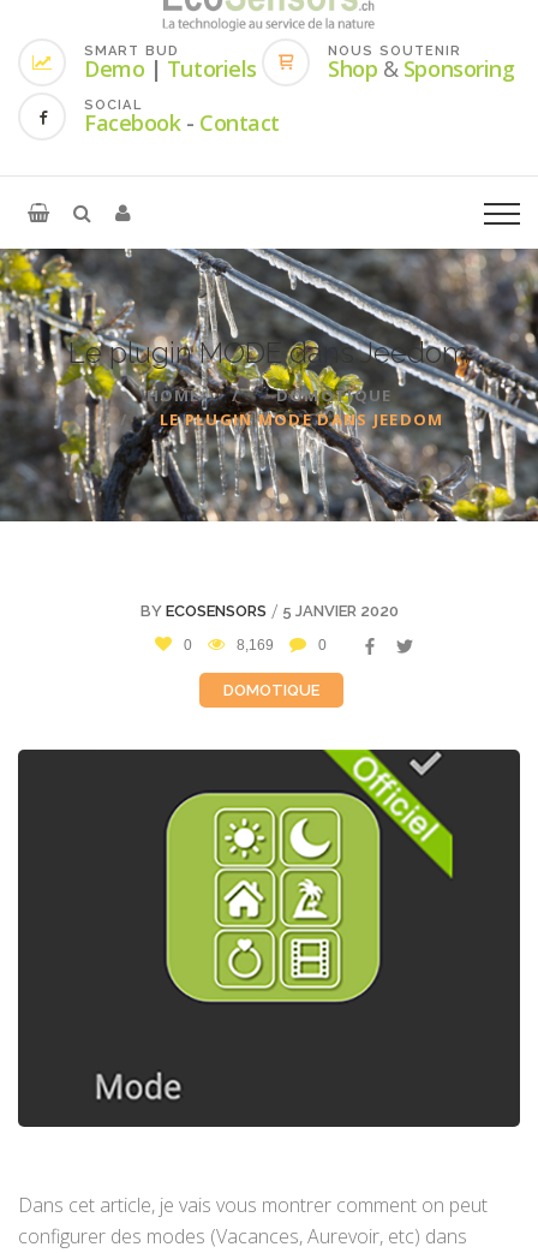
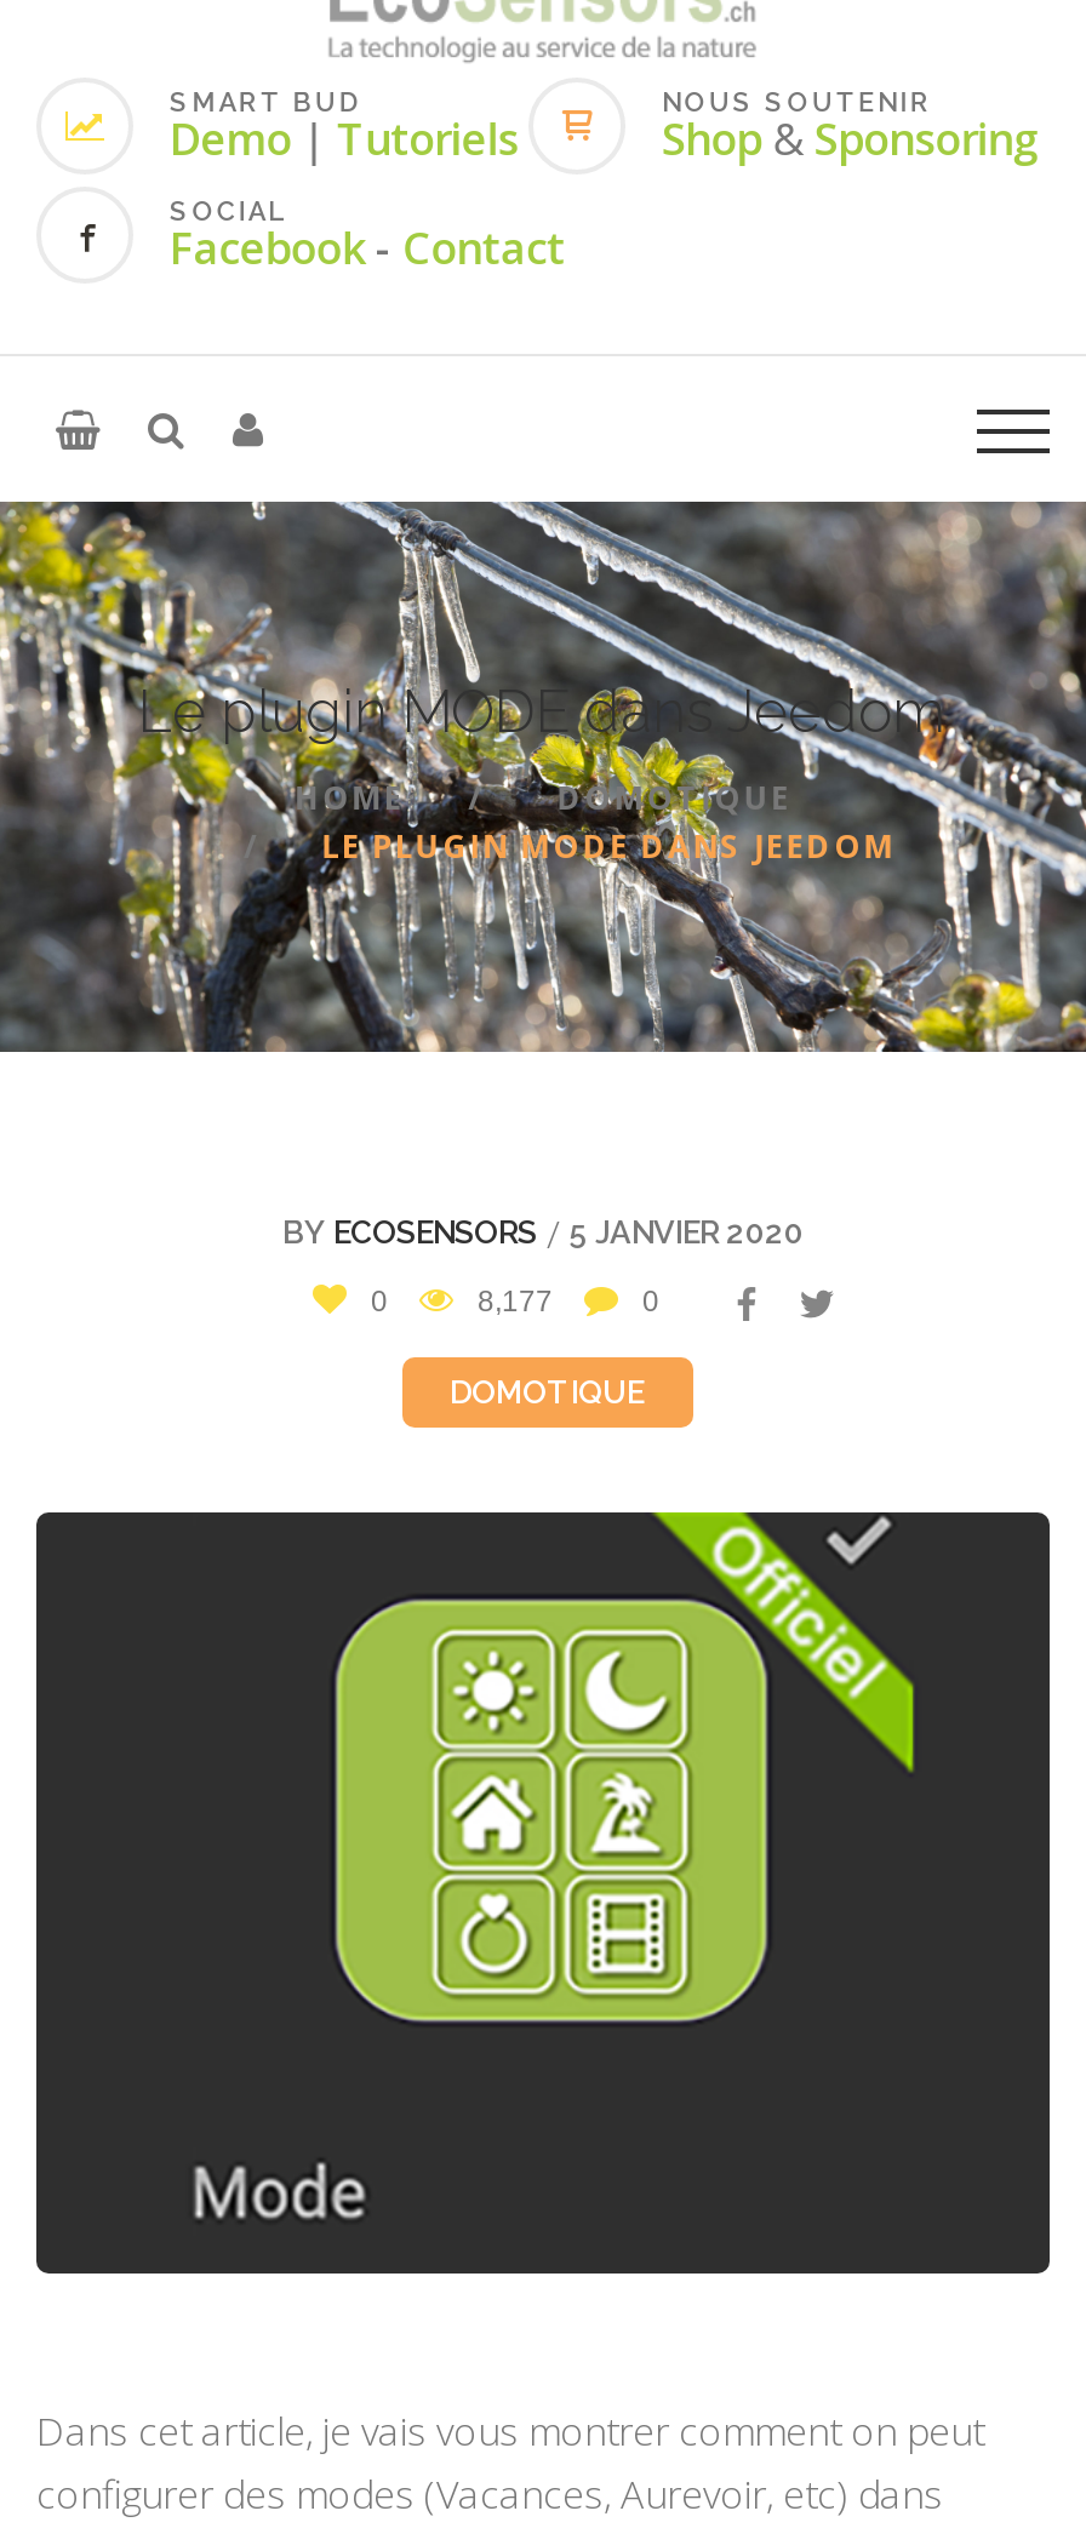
[237,637,274,654] 8,169 -> [478,1286,553,1320] 8,177

